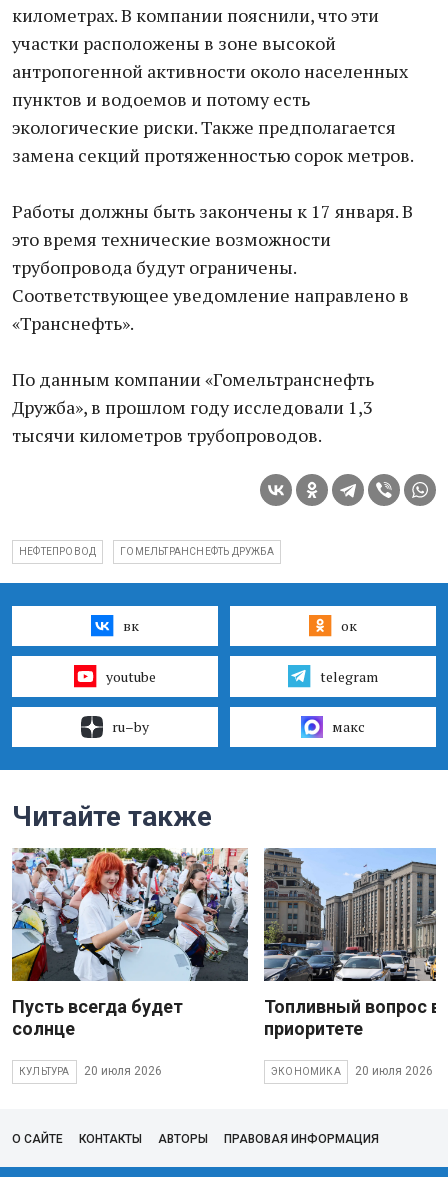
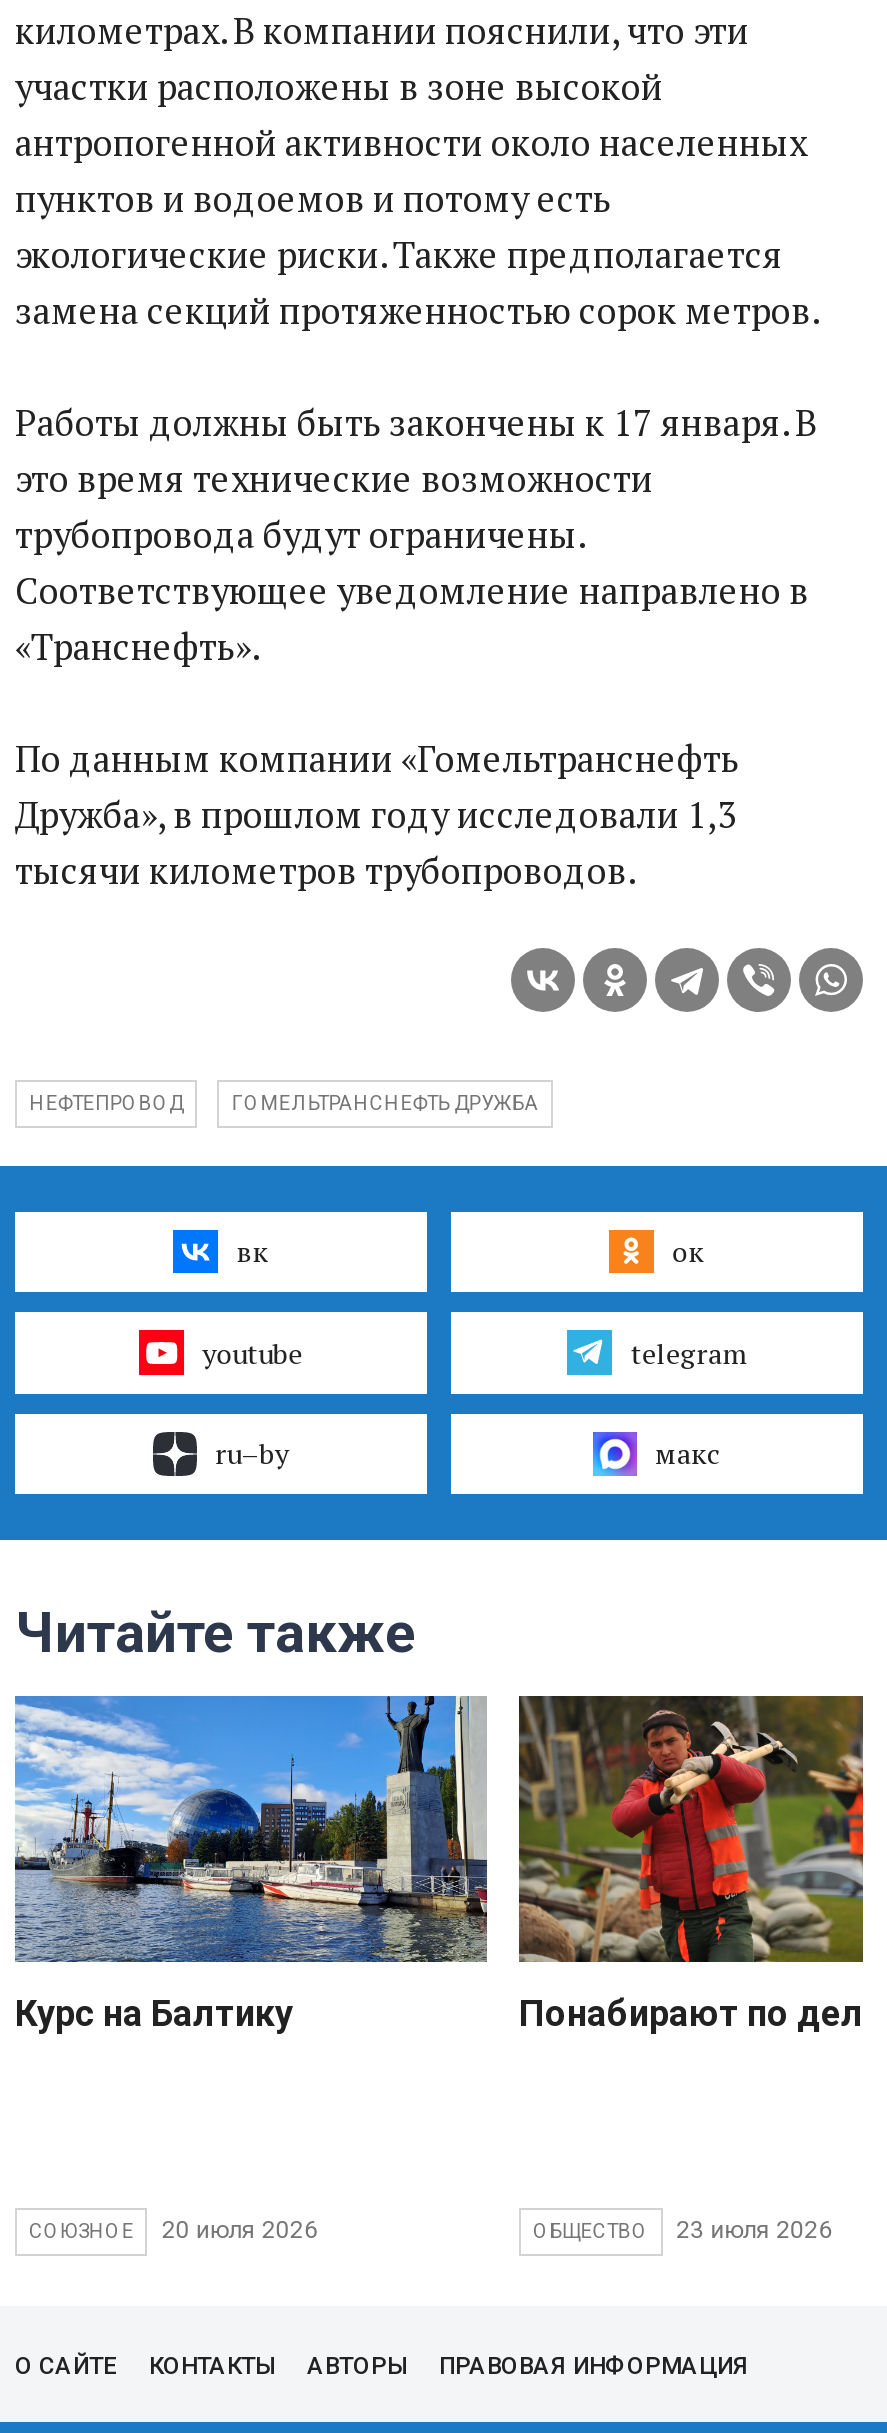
[12,847,248,1039] [image] | Пусть всегда будет | солнце -> [13,1694,487,2034] [image] | Курс на Балтику
[264,847,437,944] [image] -> [519,1694,865,1964] [image]
[264,996,441,1039] Топливный вопрос в | приоритете -> [519,1992,881,2034] Понабирают по делу
[19,1066,70,1077] КУЛЬТУРА -> [29,2220,134,2242] СОЮЗНОЕ
[271,1064,433,1078] ЭКОНОМИКА | 20 июля 2026 -> [533,2217,832,2245] ОБЩЕСТВО | 23 июля 2026

